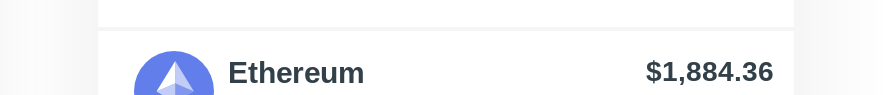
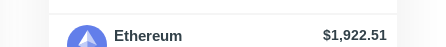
[646,55,774,87] $1,884.36 -> [323,27,387,43] $1,922.51

